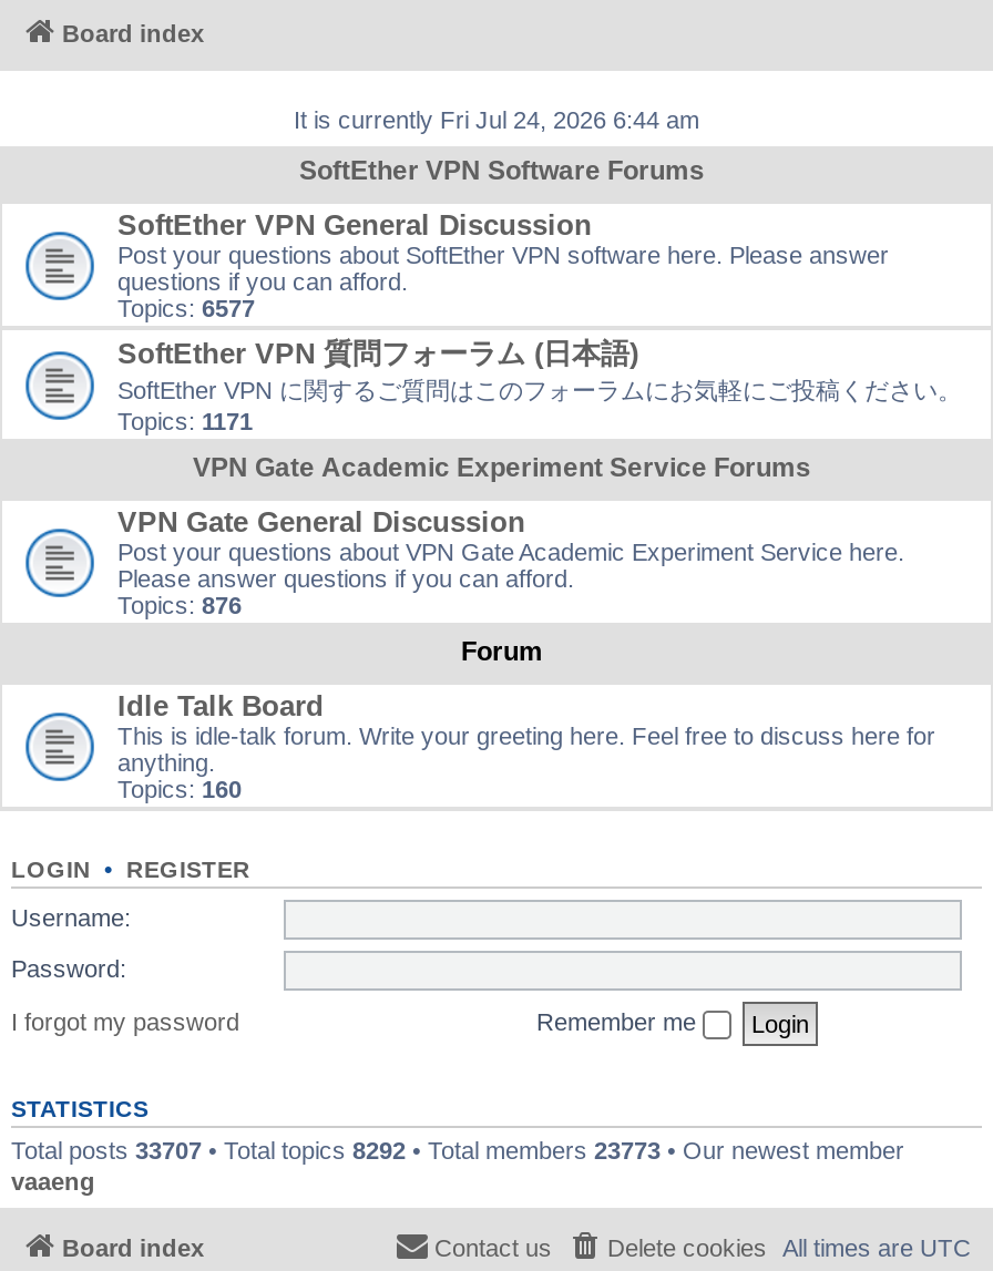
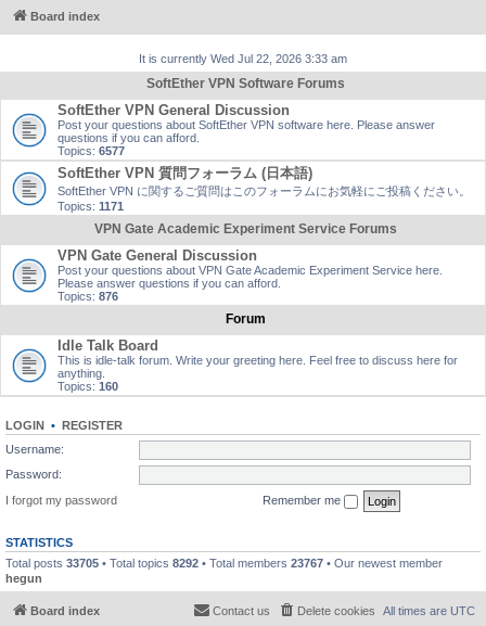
[294,106,699,133] It is currently Fri Jul 24, 2026 6:44 am -> [139,52,347,65] It is currently Wed Jul 22, 2026 3:33 am
[11,1136,904,1193] Total posts 33707 • Total topics 8292 • Total members 23773 • Our newest member | vaaeng -> [5,556,443,584] Total posts 33705 • Total topics 8292 • Total members 23767 • Our newest member | hegun

